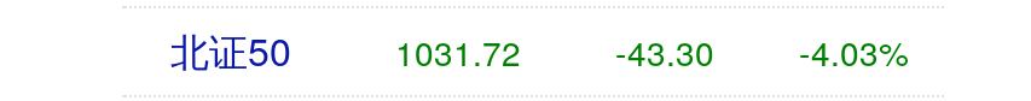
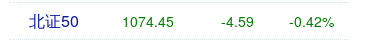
[395,29,521,77] 1031.72 -> [122,11,174,31] 1074.45
[615,29,714,77] -43.30 -> [221,11,254,31] -4.59
[799,29,908,77] -4.03% -> [289,11,334,31] -0.42%

